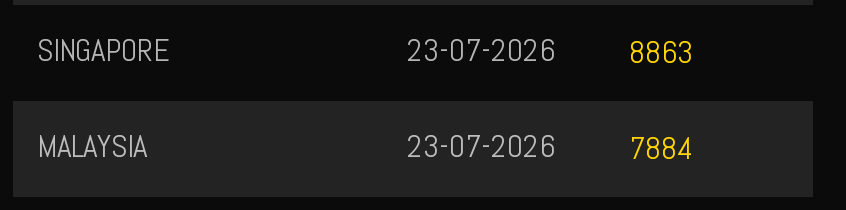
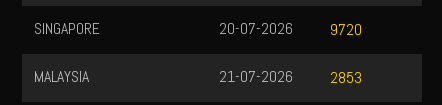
[407,32,555,72] 23-07-2026 -> [219,19,293,39] 20-07-2026
[629,33,693,73] 8863 -> [330,20,362,40] 9720
[407,128,555,168] 23-07-2026 -> [219,67,293,87] 21-07-2026
[629,129,693,169] 7884 -> [330,68,362,88] 2853

